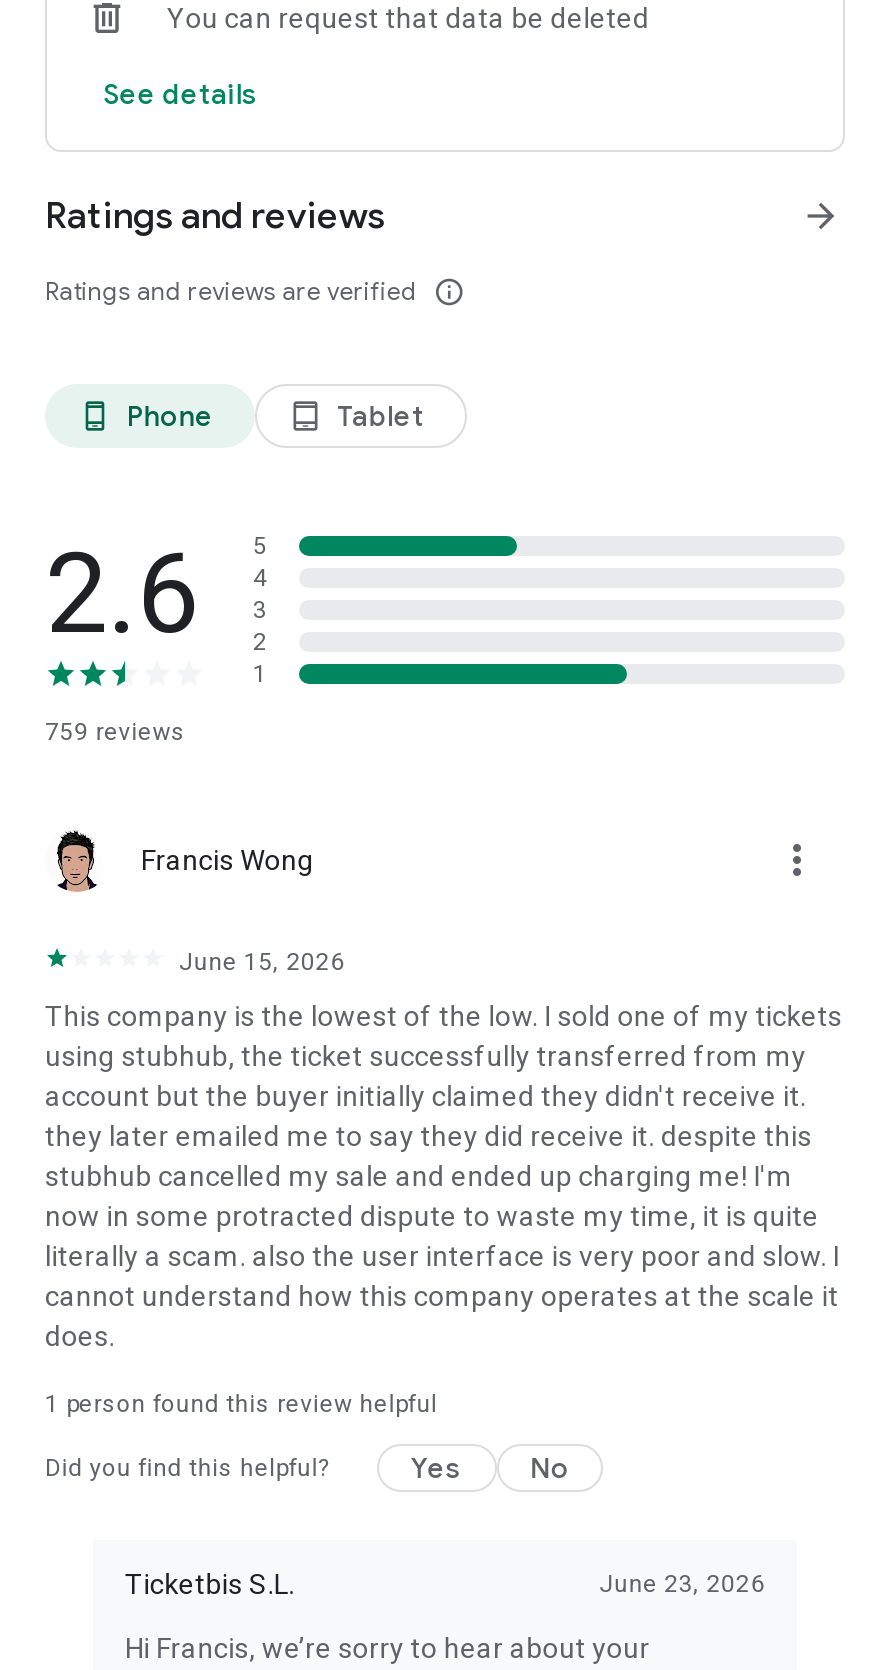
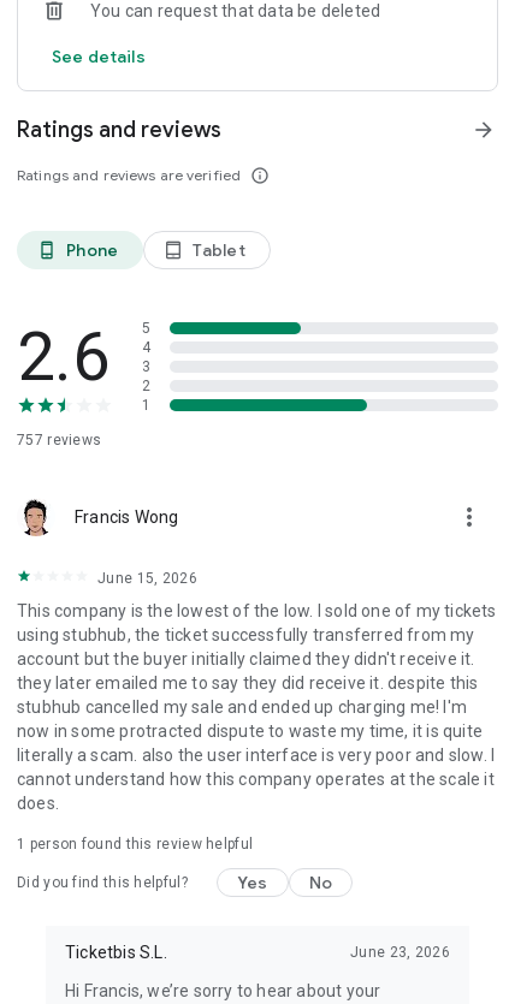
[45,718,186,746] 759 reviews -> [17,432,101,448] 757 reviews

